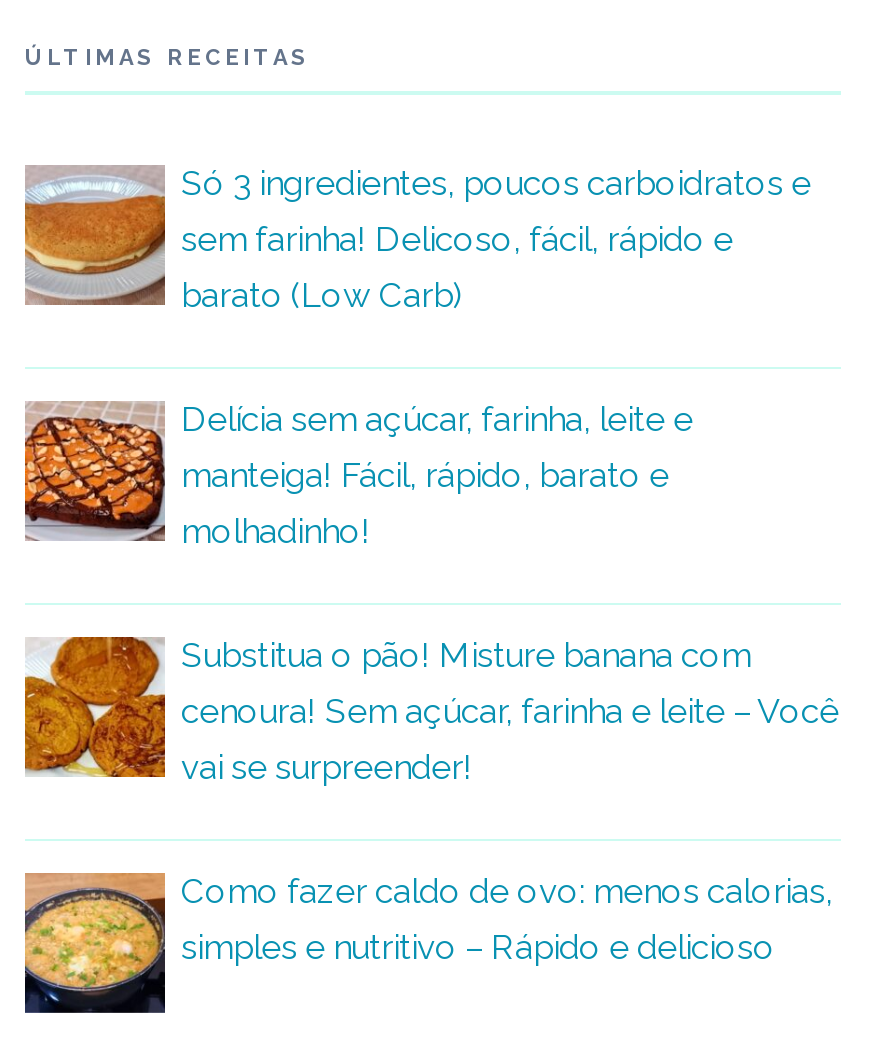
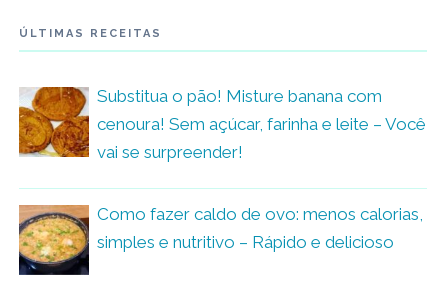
[25,164,811,552] [image] | Só 3 ingredientes, poucos carboidratos e | sem farinha! Delicoso, fácil, rápido e | barato (Low Carb) | Delícia sem açúcar, farinha, leite e | manteiga! Fácil, rápido, barato e | molhadinho! -> none
[23,401,153,543] [image] -> none

